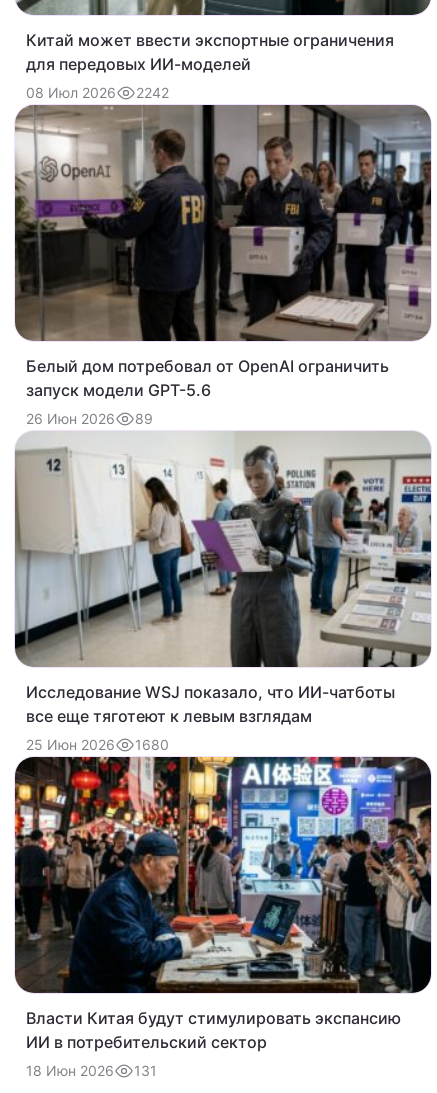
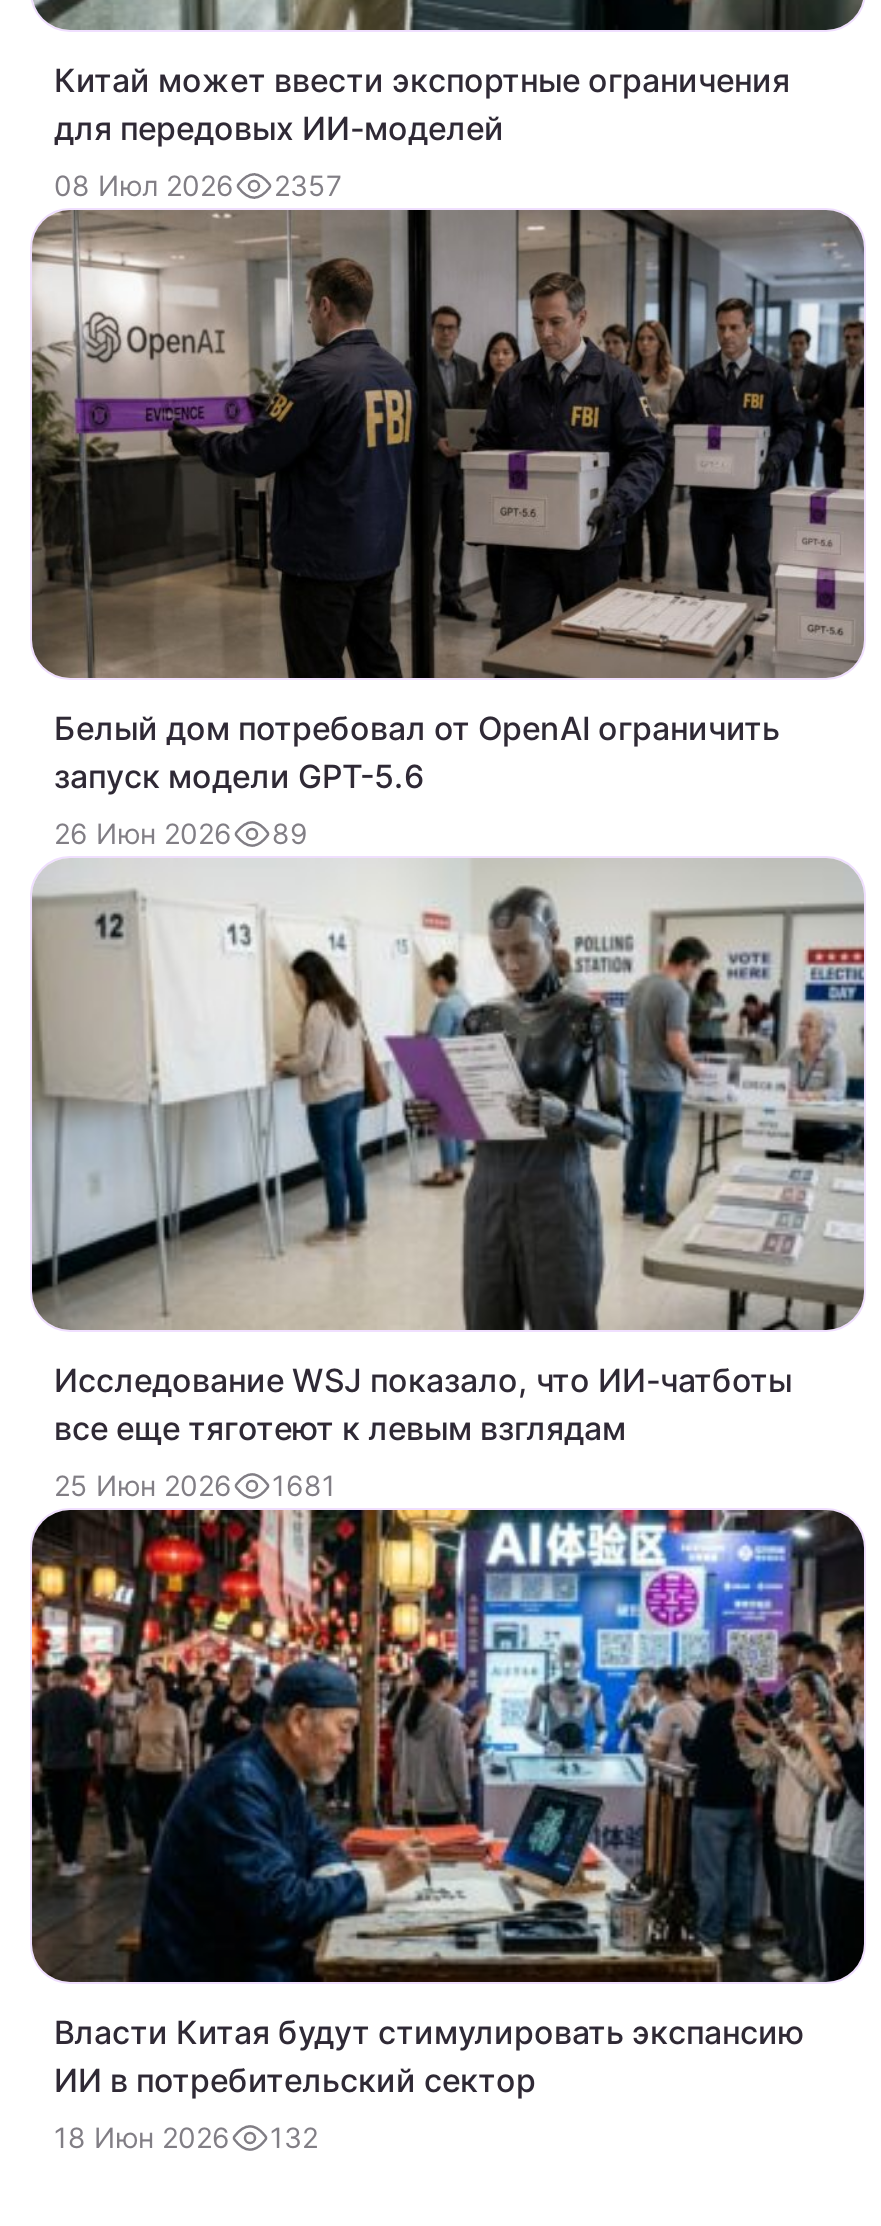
[26,84,169,101] 08 Июл 2026 2242 -> [54,168,342,203] 08 Июл 2026 2357
[26,736,169,753] 25 Июн 2026 1680 -> [54,1468,336,1503] 25 Июн 2026 1681
[26,1062,157,1079] 18 Июн 2026 131 -> [54,2119,318,2154] 18 Июн 2026 132

